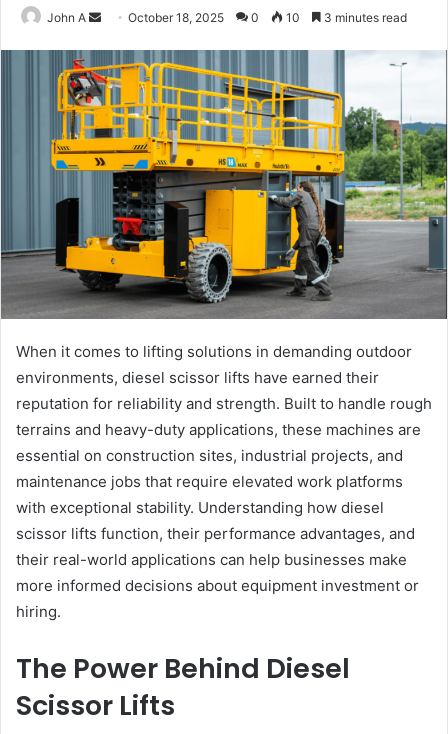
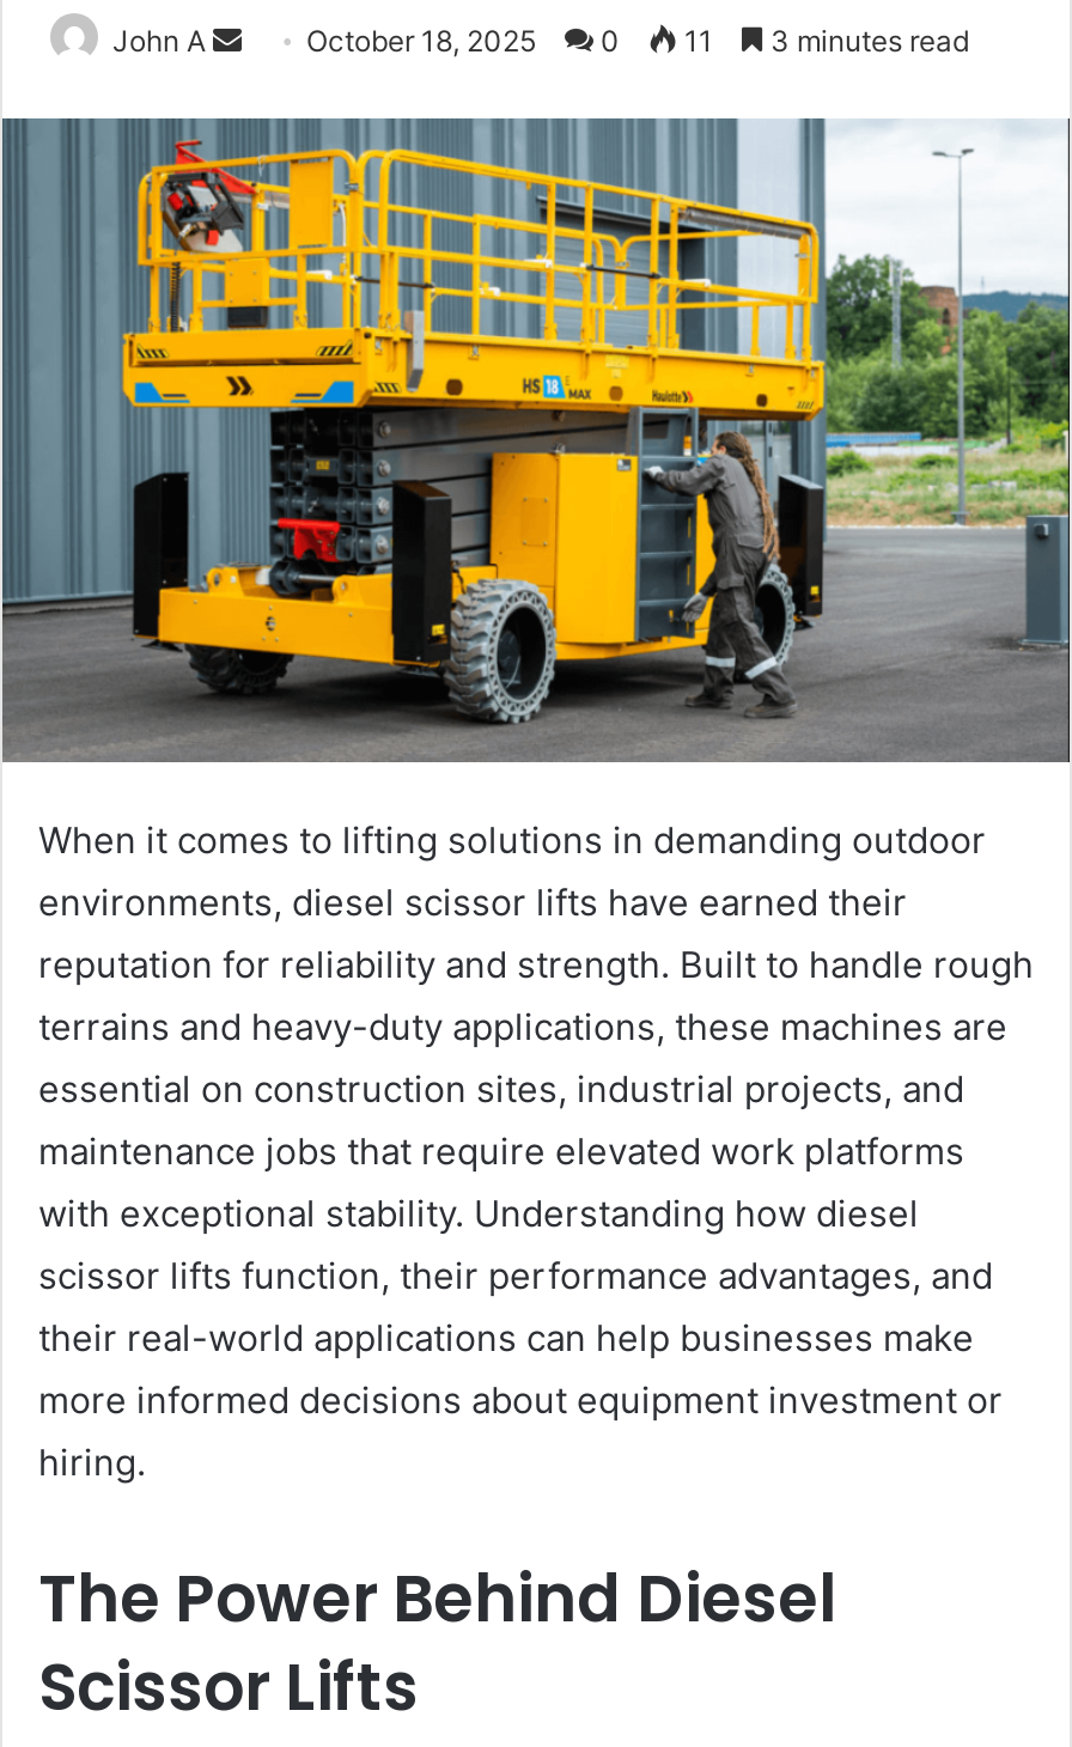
[283,10,300,25] 10 -> [677,23,713,59] 11

